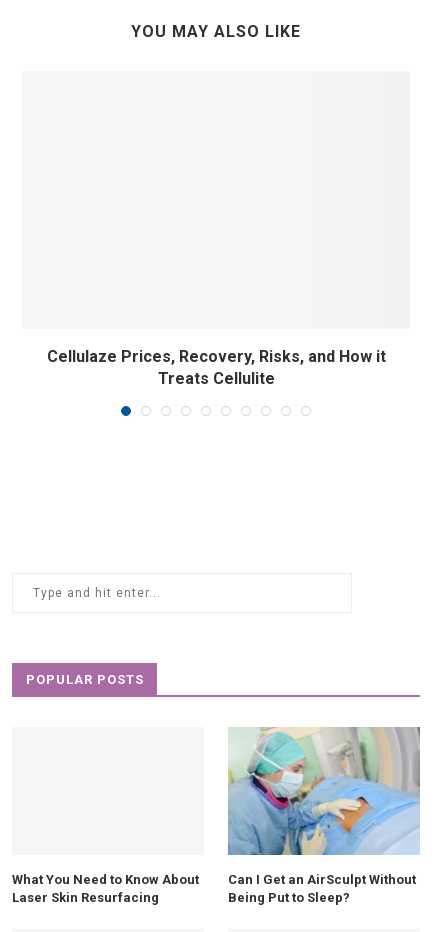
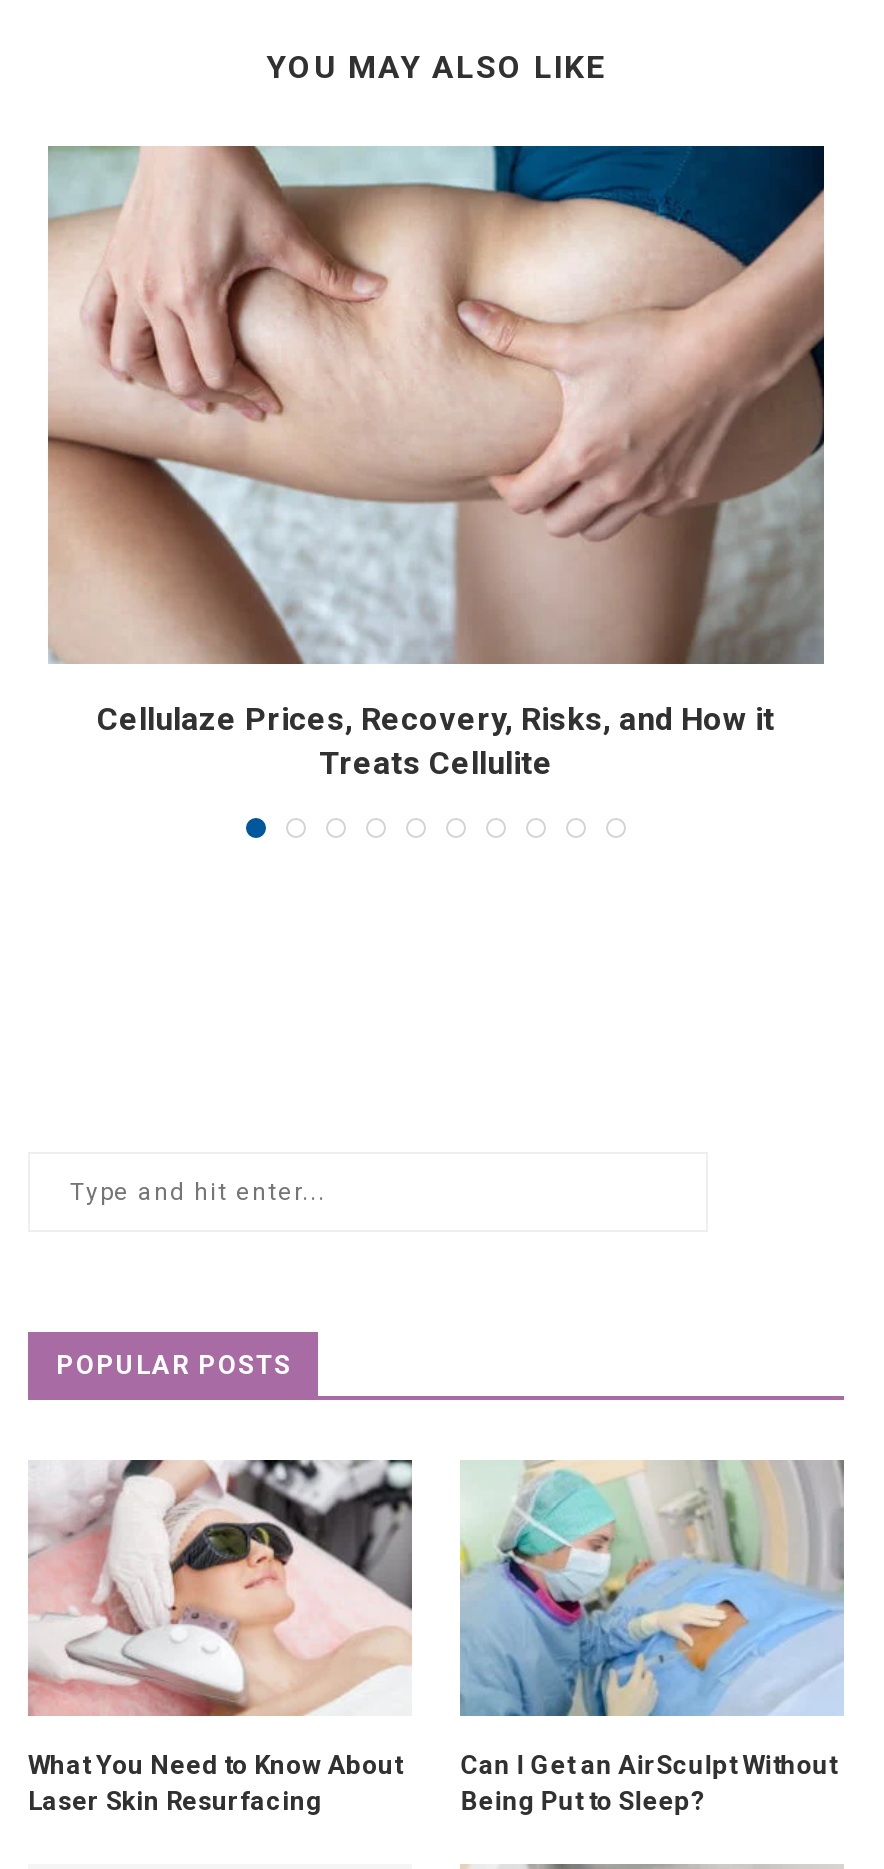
none -> [46,143,826,667] [image]
none -> [26,1457,414,1719] [image]

